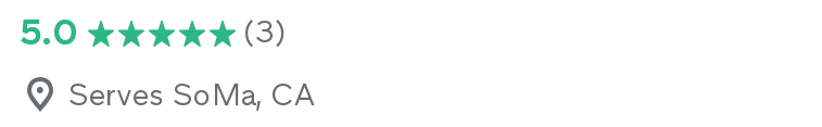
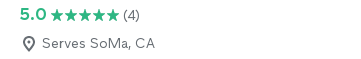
[244,14,286,51] (3) -> [123,7,140,24] (4)

